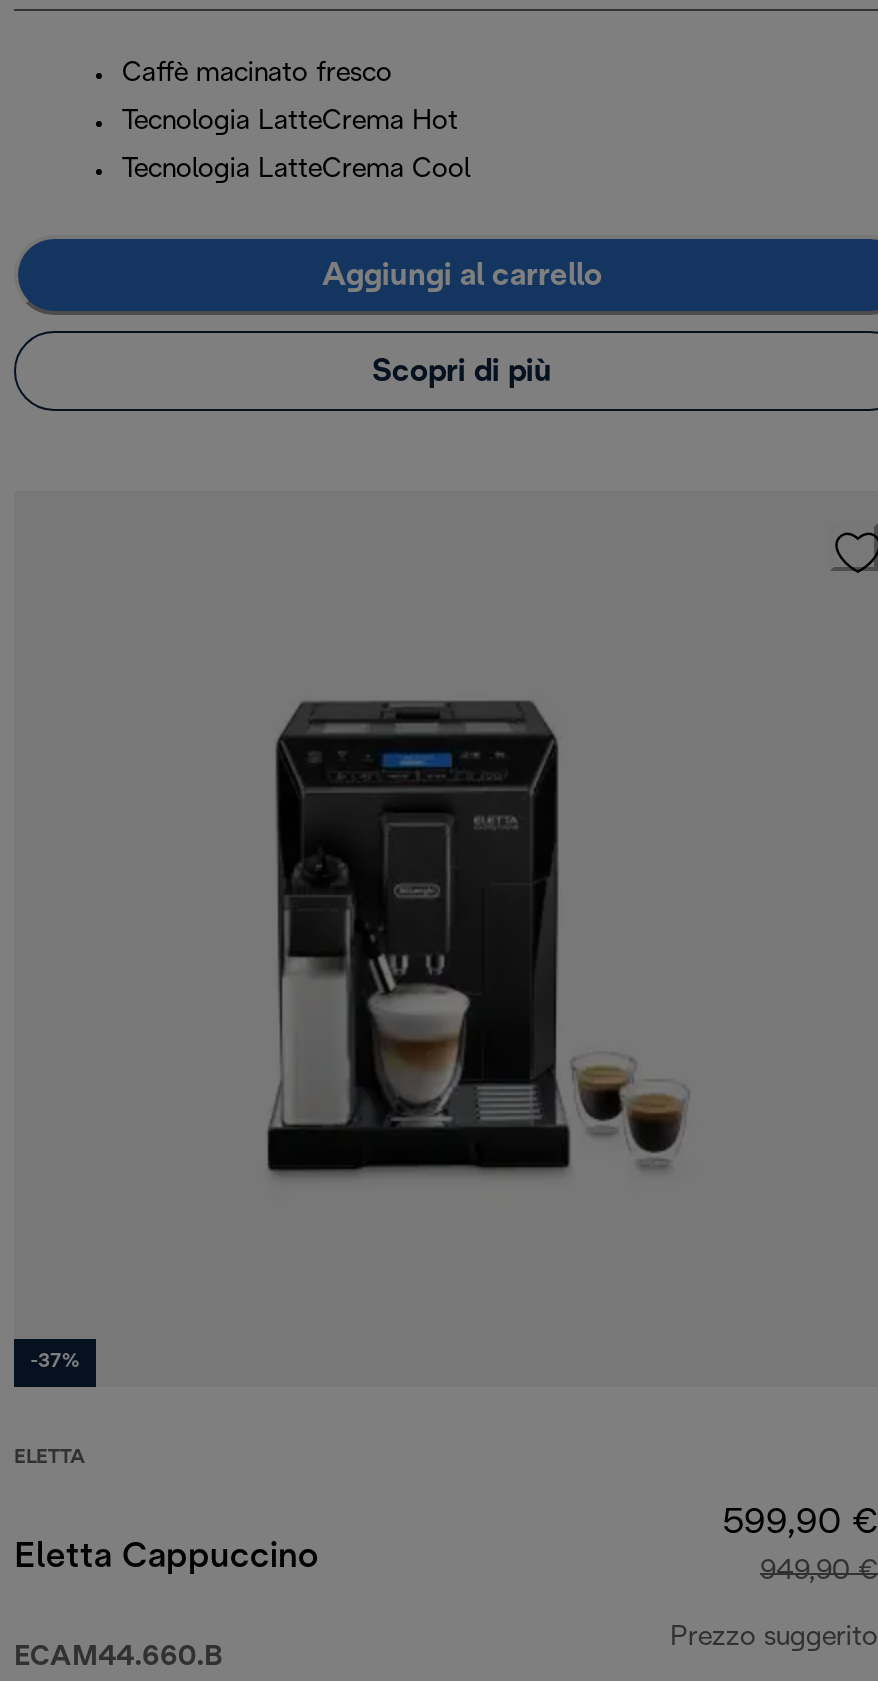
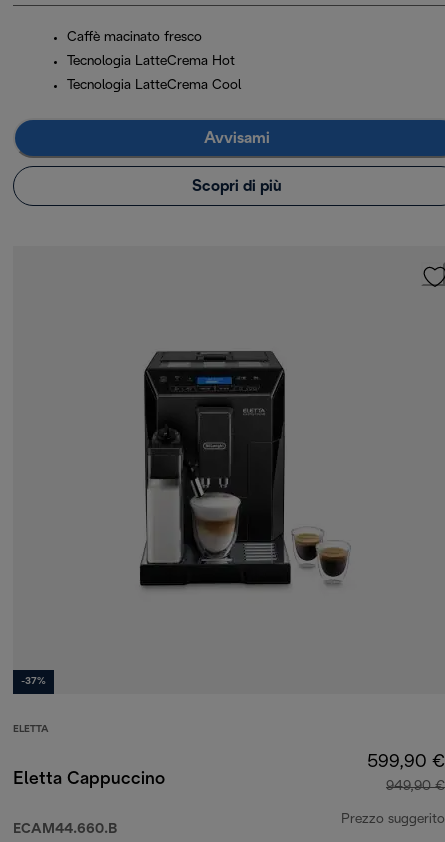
[322,261,602,291] Aggiungi al carrello -> [204,131,270,146] Avvisami

